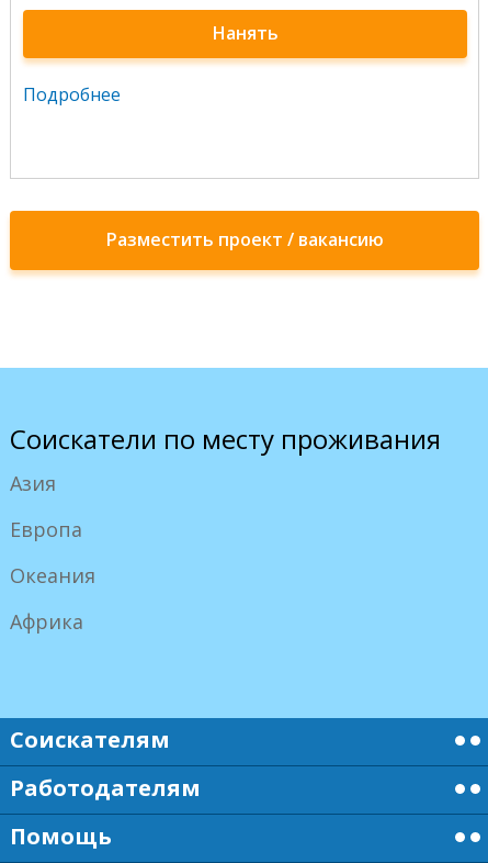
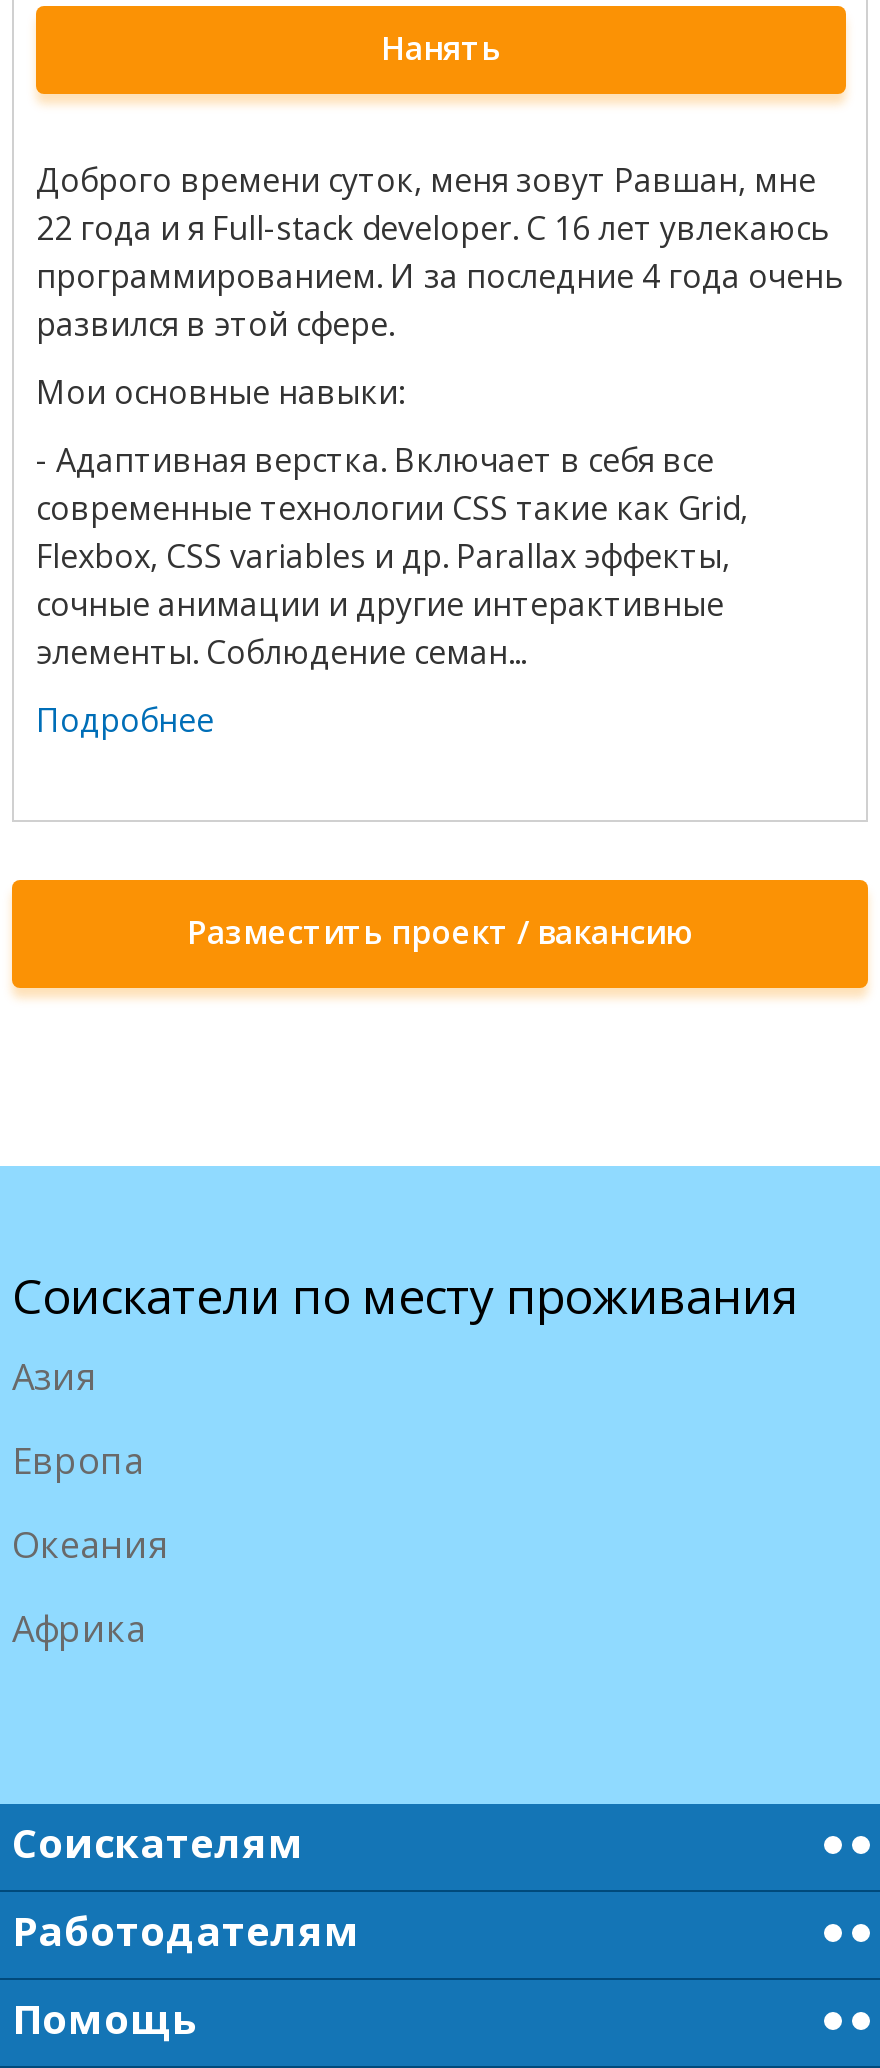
none -> [36,158,844,674] Доброго времени суток, меня зовут Равшан, мне | 22 года и я Full-stack developer. C 16 лет увлекаюсь | программированием. И за последние 4 года очень | развился в этой сфере. | Мои основные навыки: | - Адаптивная верстка. Включает в себя все | современные технологии CSS такие как Grid, | Flexbox, CSS variables и др. Parallax эффекты, | сочные анимации и другие интерактивные | элементы. Соблюдение семан...
moved [23,82,121,107] -> [36,698,214,742]: Подробнее

